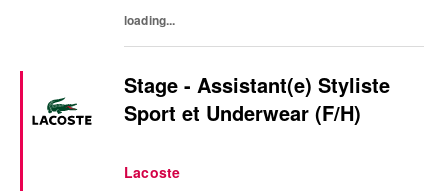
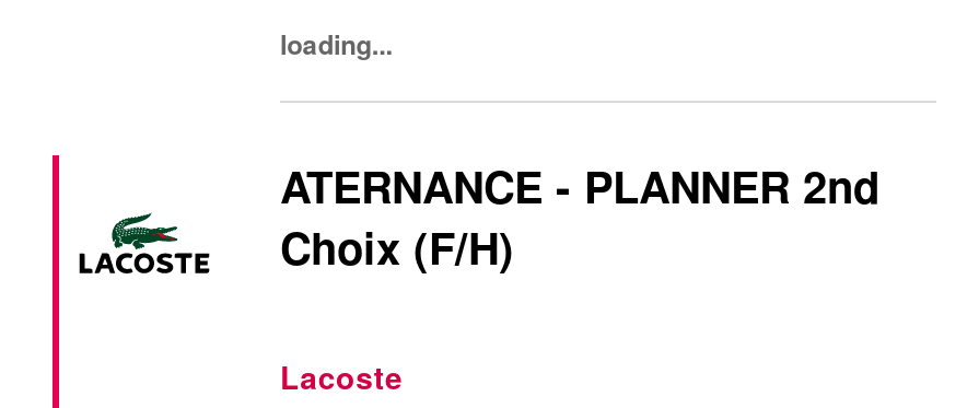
[124,70,390,127] Stage - Assistant(e) Styliste | Sport et Underwear (F/H) -> [280,153,879,278] ATERNANCE - PLANNER 2nd | Choix (F/H)

